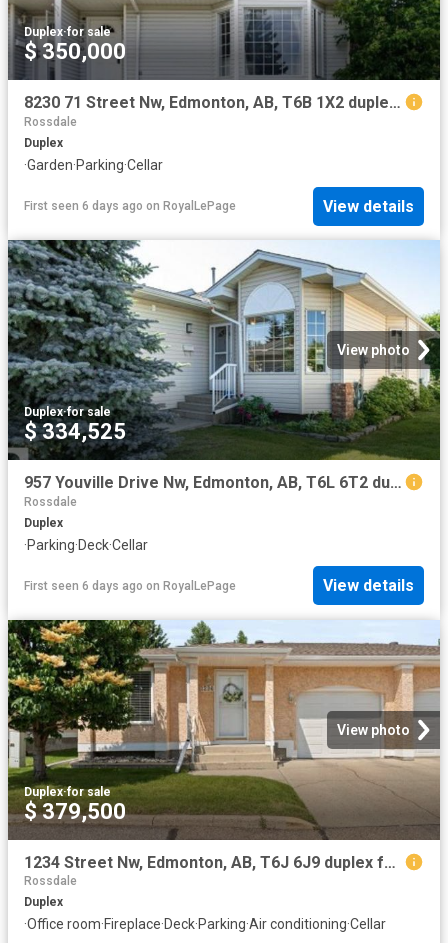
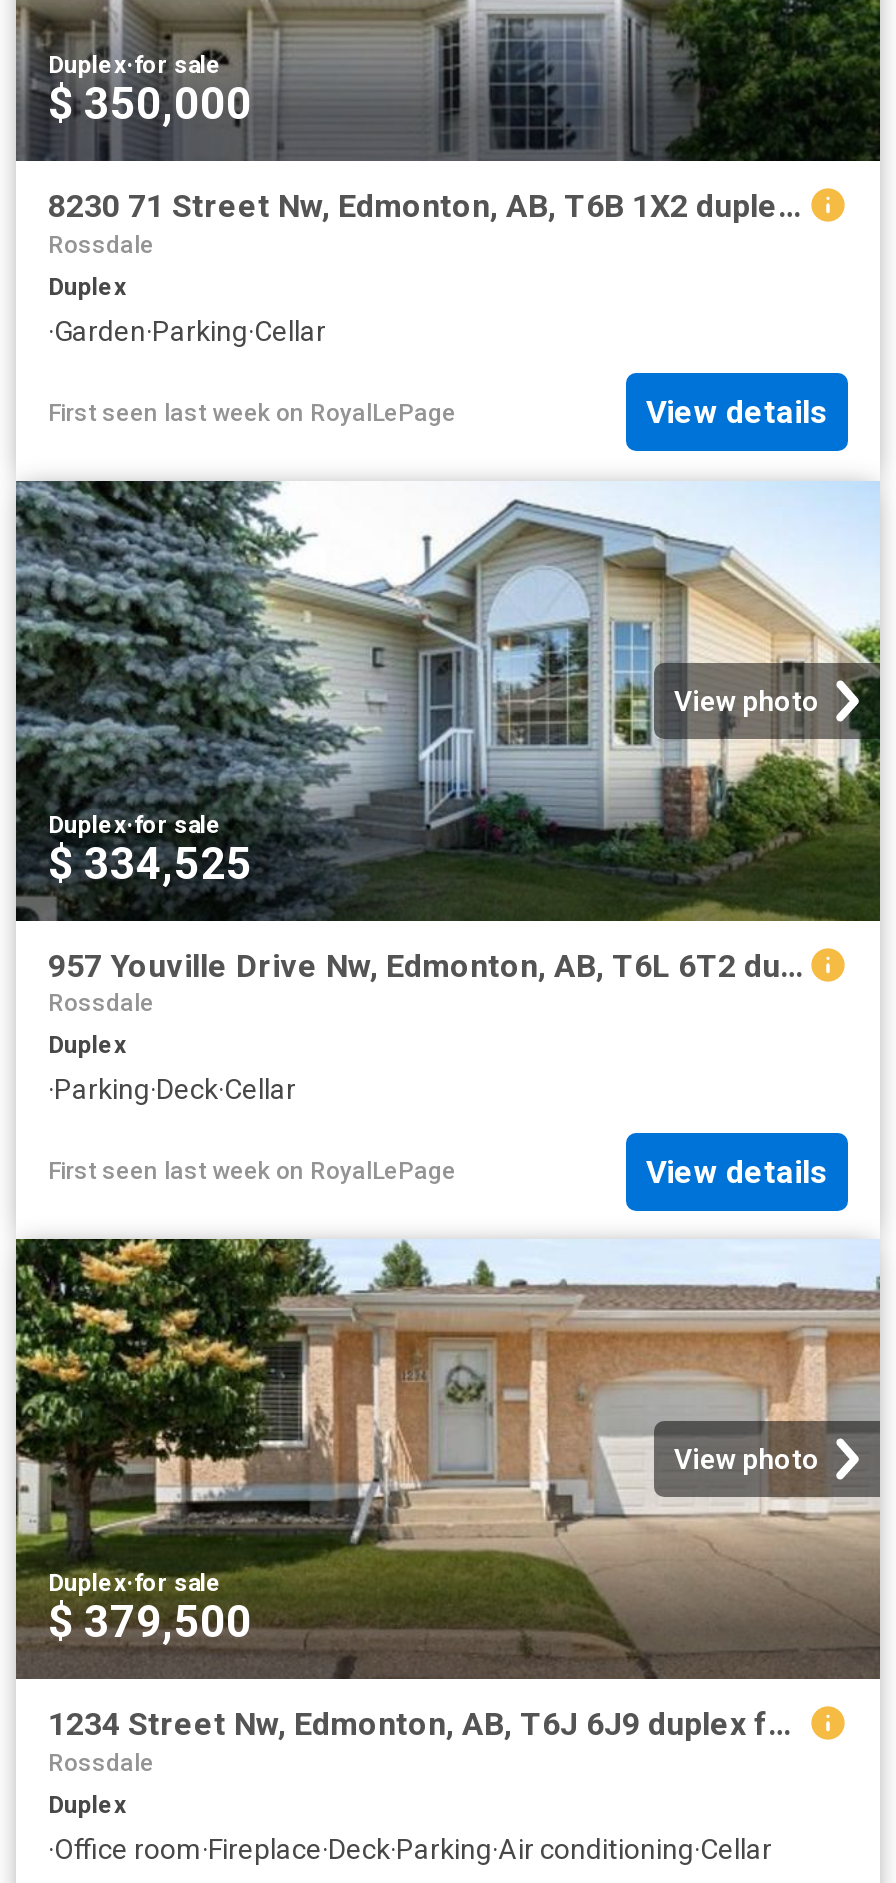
[24,199,236,213] First seen 6 days ago on RoyalLePage -> [48,398,456,426] First seen last week on RoyalLePage
[24,579,236,593] First seen 6 days ago on RoyalLePage -> [48,1157,456,1185] First seen last week on RoyalLePage

